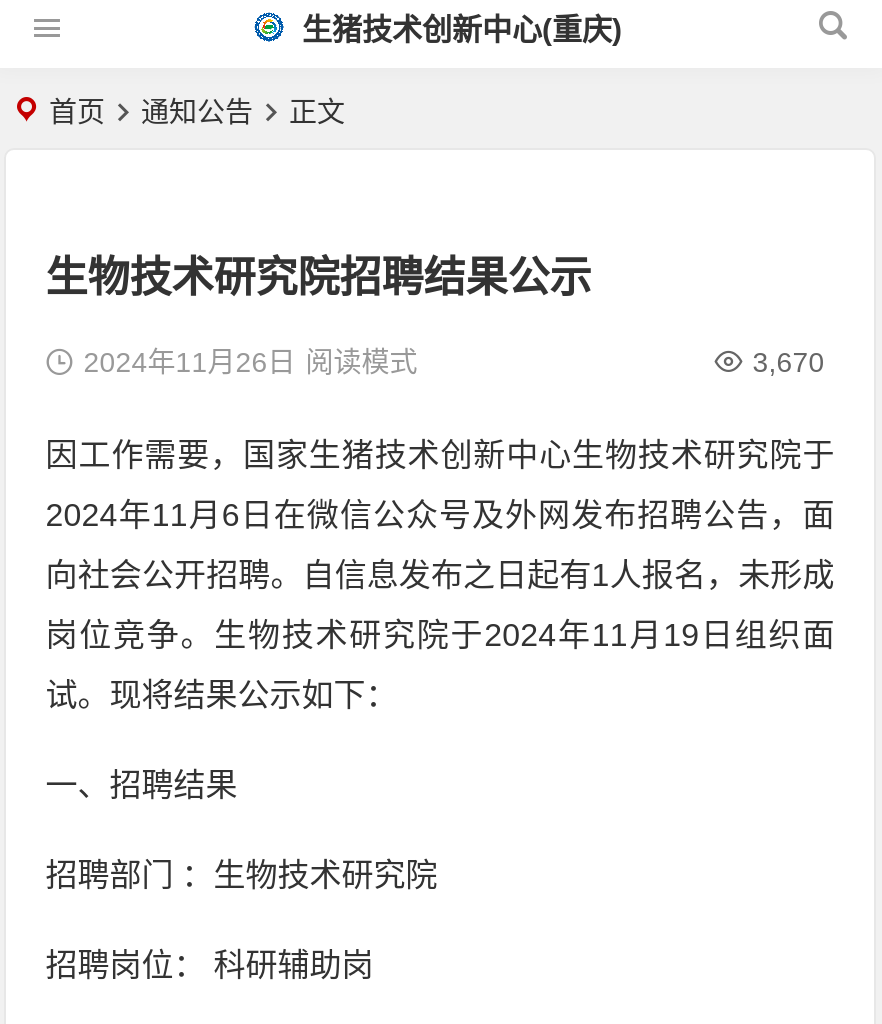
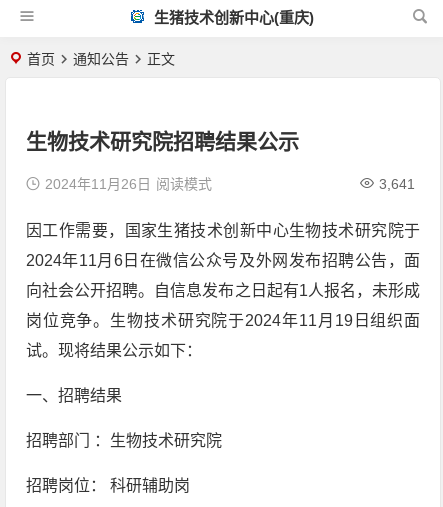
[752,346,824,378] 3,670 -> [379,176,415,192] 3,641

